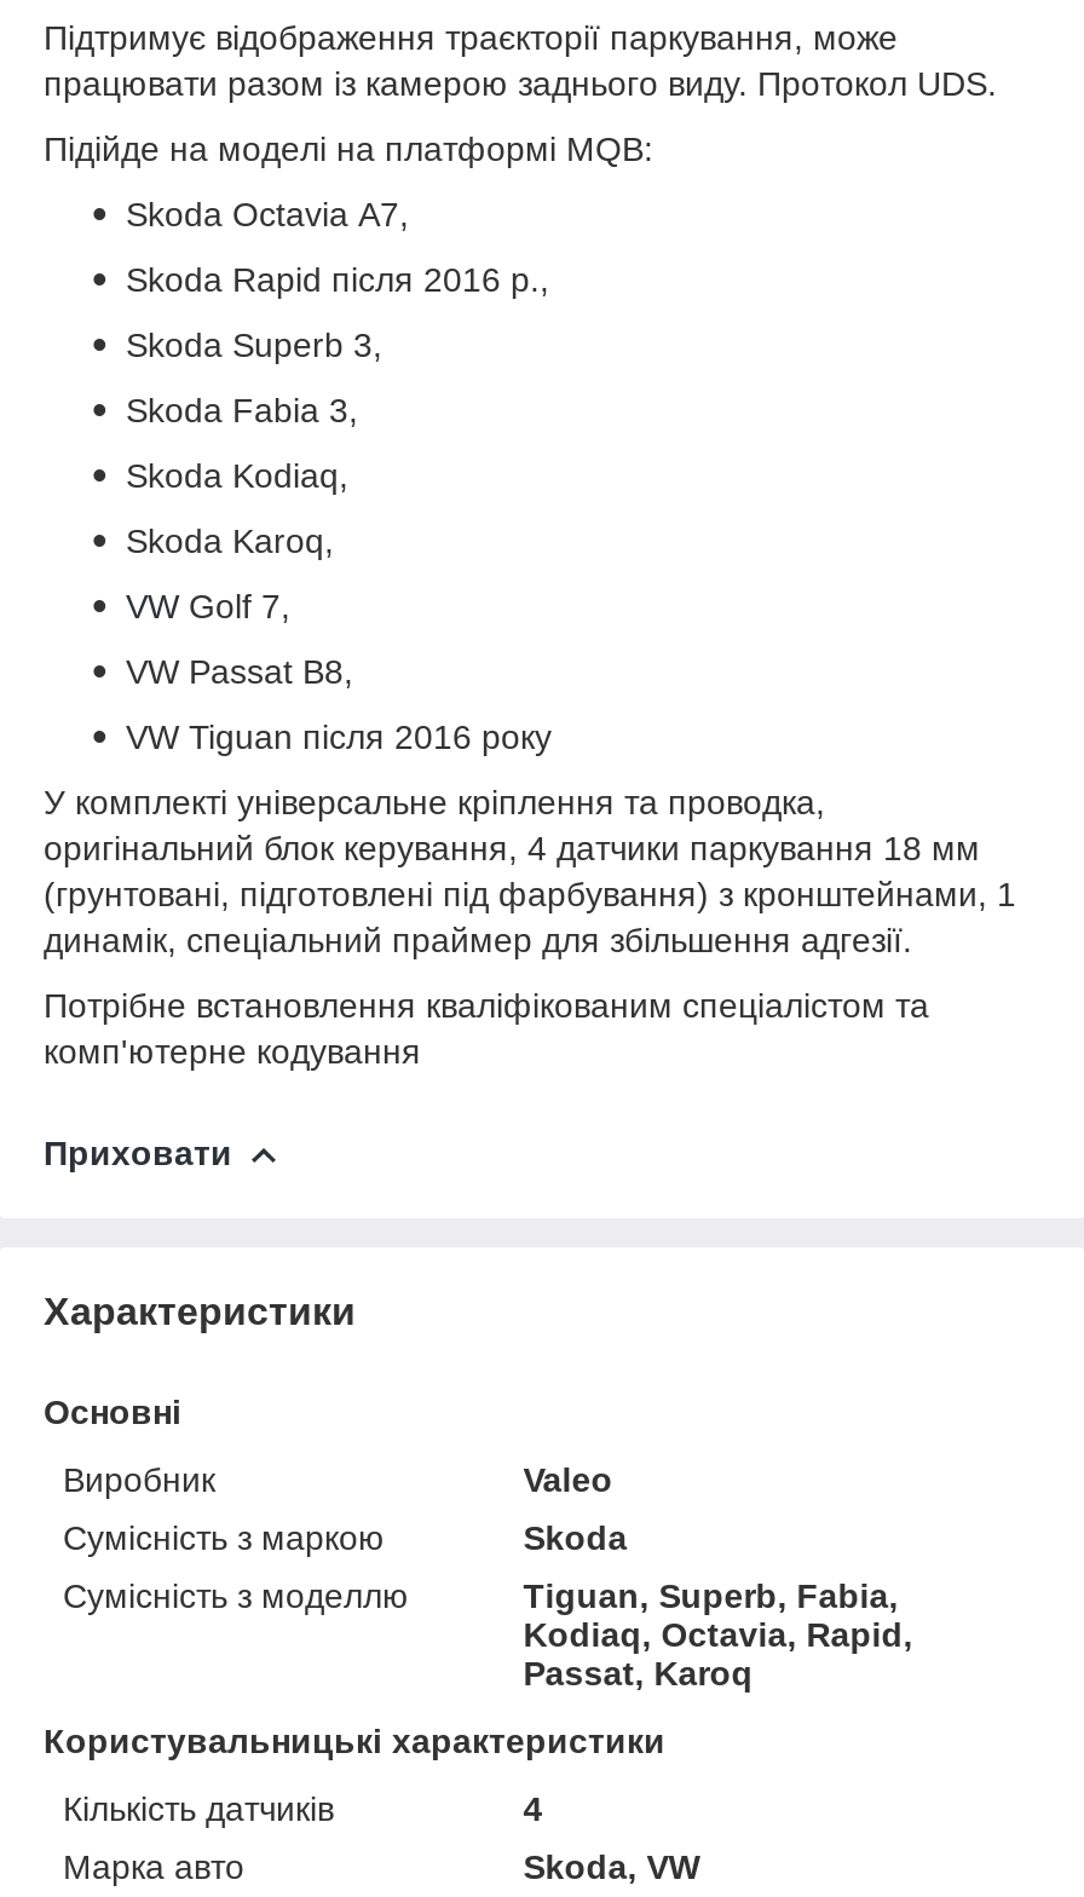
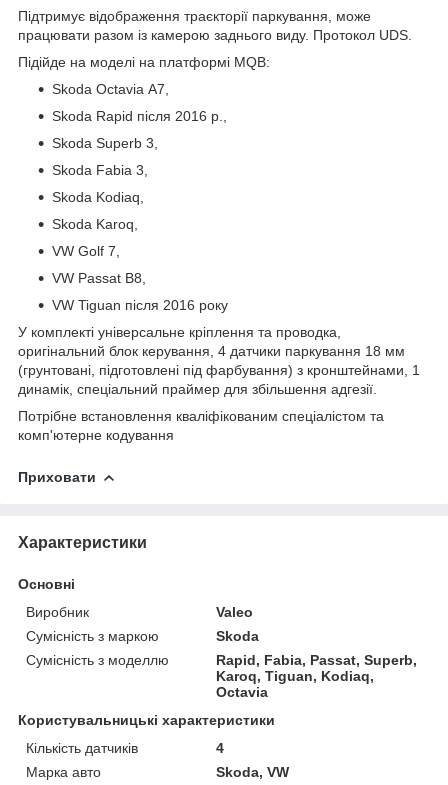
[523,1576,913,1692] Tiguan, Superb, Fabia, | Kodiaq, Octavia, Rapid, | Passat, Karoq -> [216,652,417,700] Rapid, Fabia, Passat, Superb, | Karoq, Tiguan, Kodiaq, | Octavia

